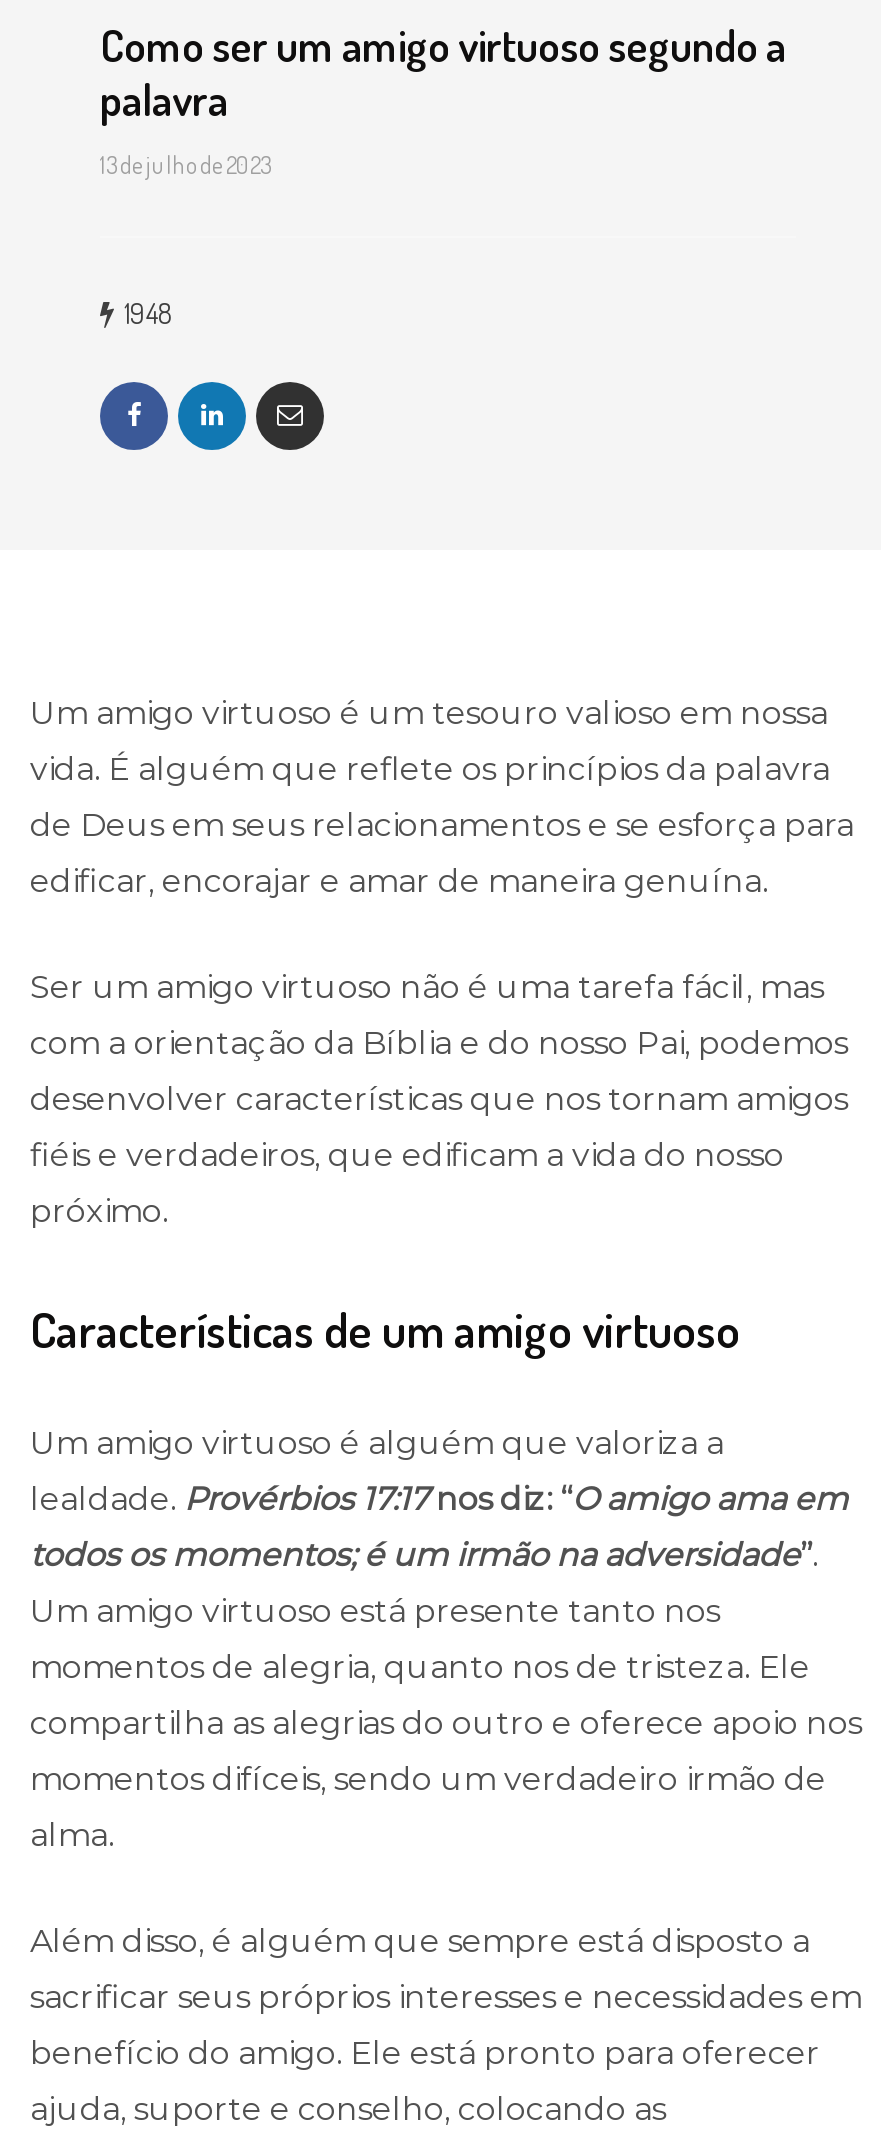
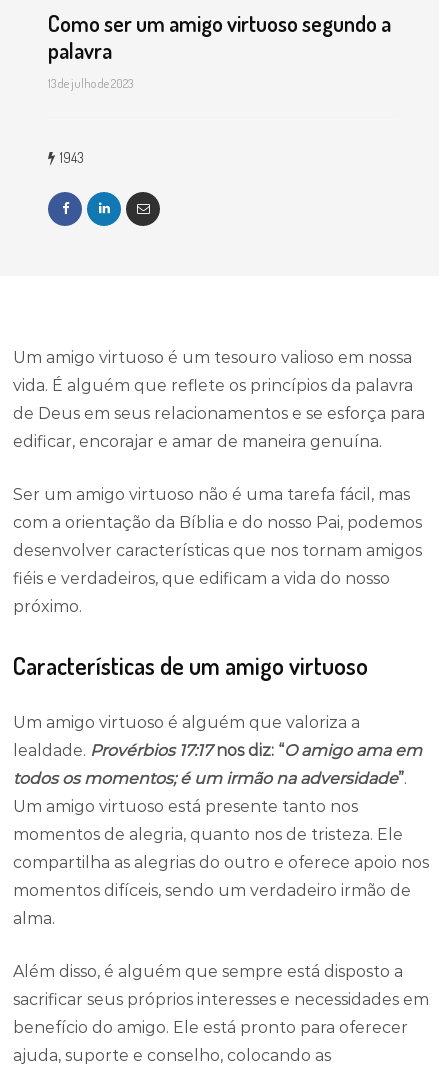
[124,297,174,331] 1948 -> [60,149,84,166] 1943

